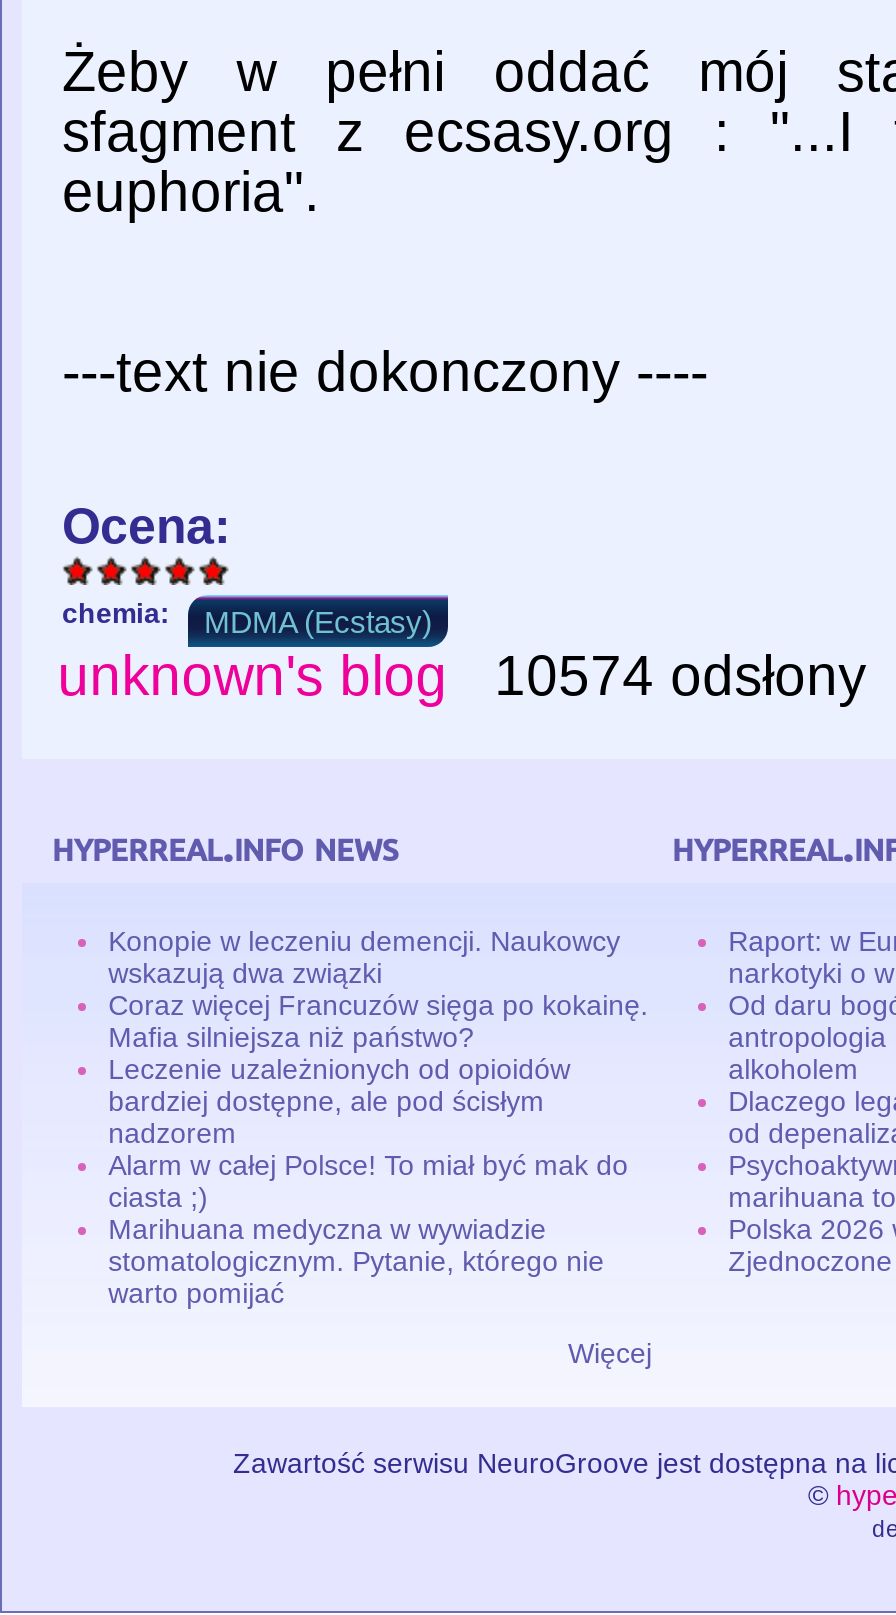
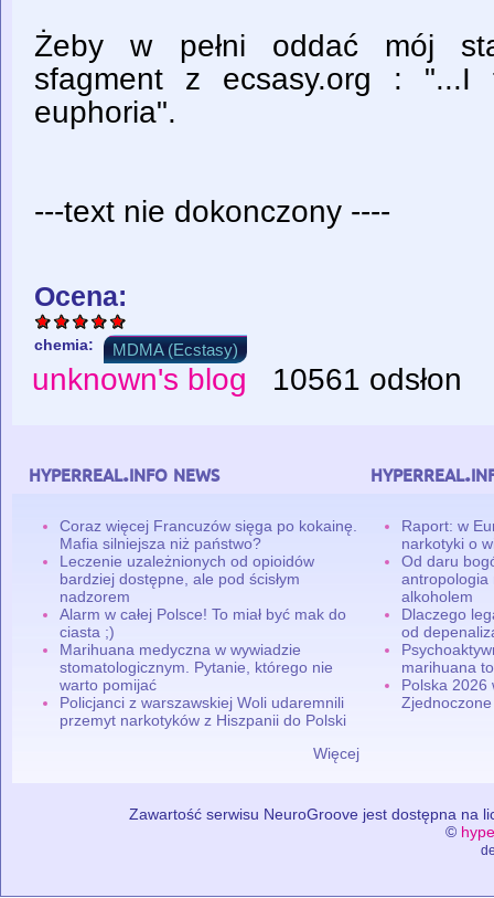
[57,646,866,708] unknown's blog 10574 odsłony -> [32,363,462,397] unknown's blog 10561 odsłon
[108,925,620,989] Konopie w leczeniu demencji. Naukowcy | wskazują dwa związki -> none
moved [108,989,648,1309] -> [60,517,357,694]: Coraz więcej Francuzów sięga po kokainę. | Mafia silniejsza niż państwo? | Leczenie uzależnionych od opioidów | ... | stomatologicznym. Pytanie, którego nie | warto pomijać
none -> [60,694,346,729] Policjanci z warszawskiej Woli udaremnili | przemyt narkotyków z Hiszpanii do Polski

